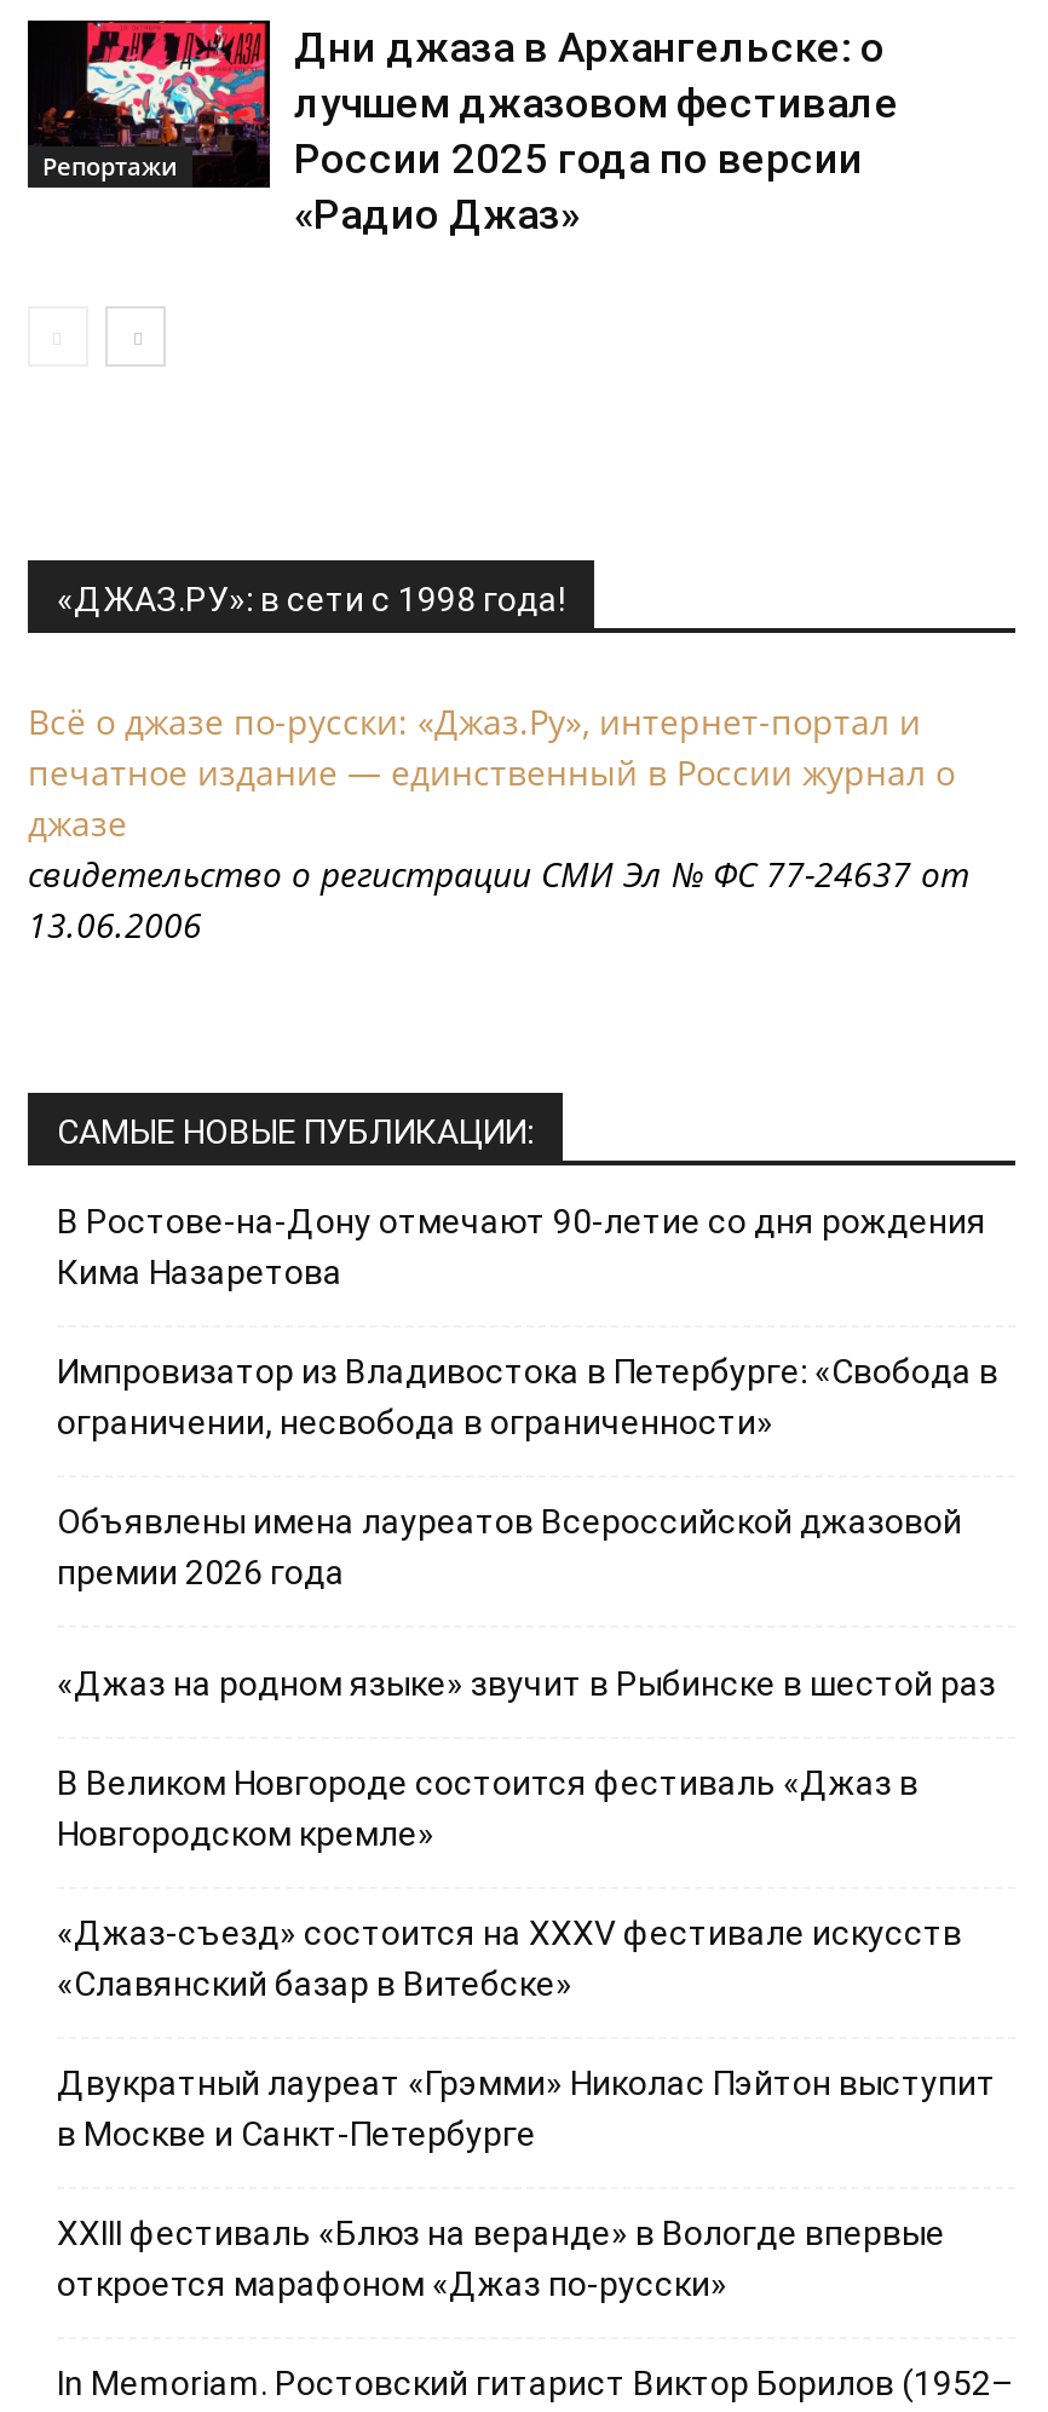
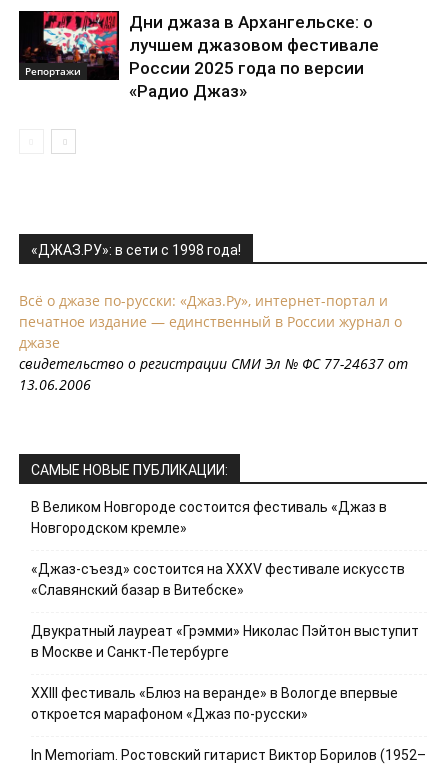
[57,1202,998,1704] В Ростове-на-Дону отмечают 90-летие со дня рождения | Кима Назаретова | Импровизатор из Владивостока в Петербурге: «Свобода в | ограничении, несвобода в ограниченности» | Объявлены имена лауреатов Всероссийской джазовой | премии 2026 года | «Джаз на родном языке» звучит в Рыбинске в шестой раз -> none

